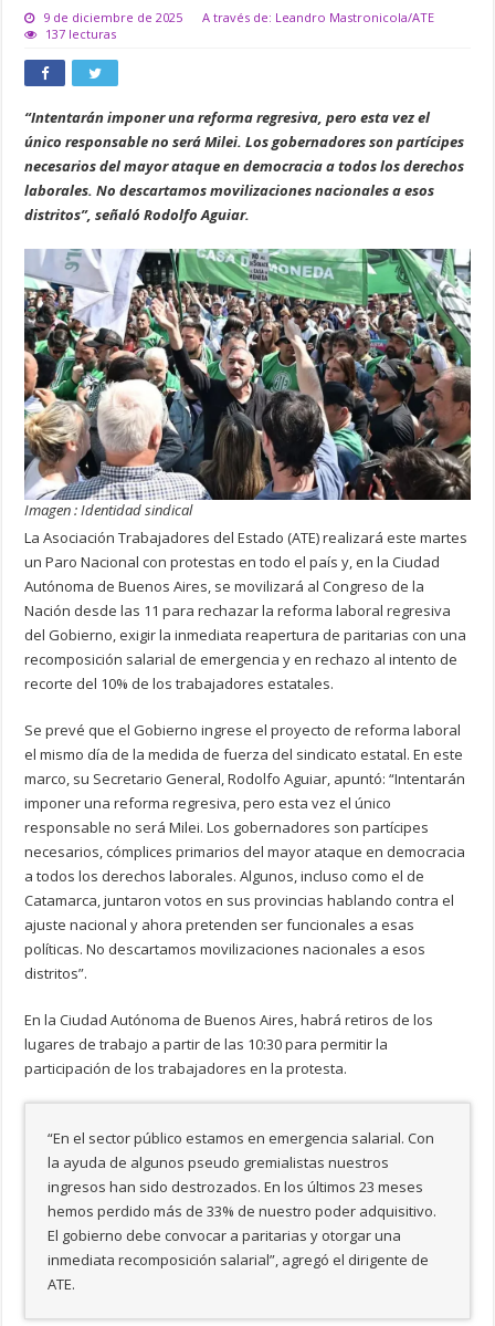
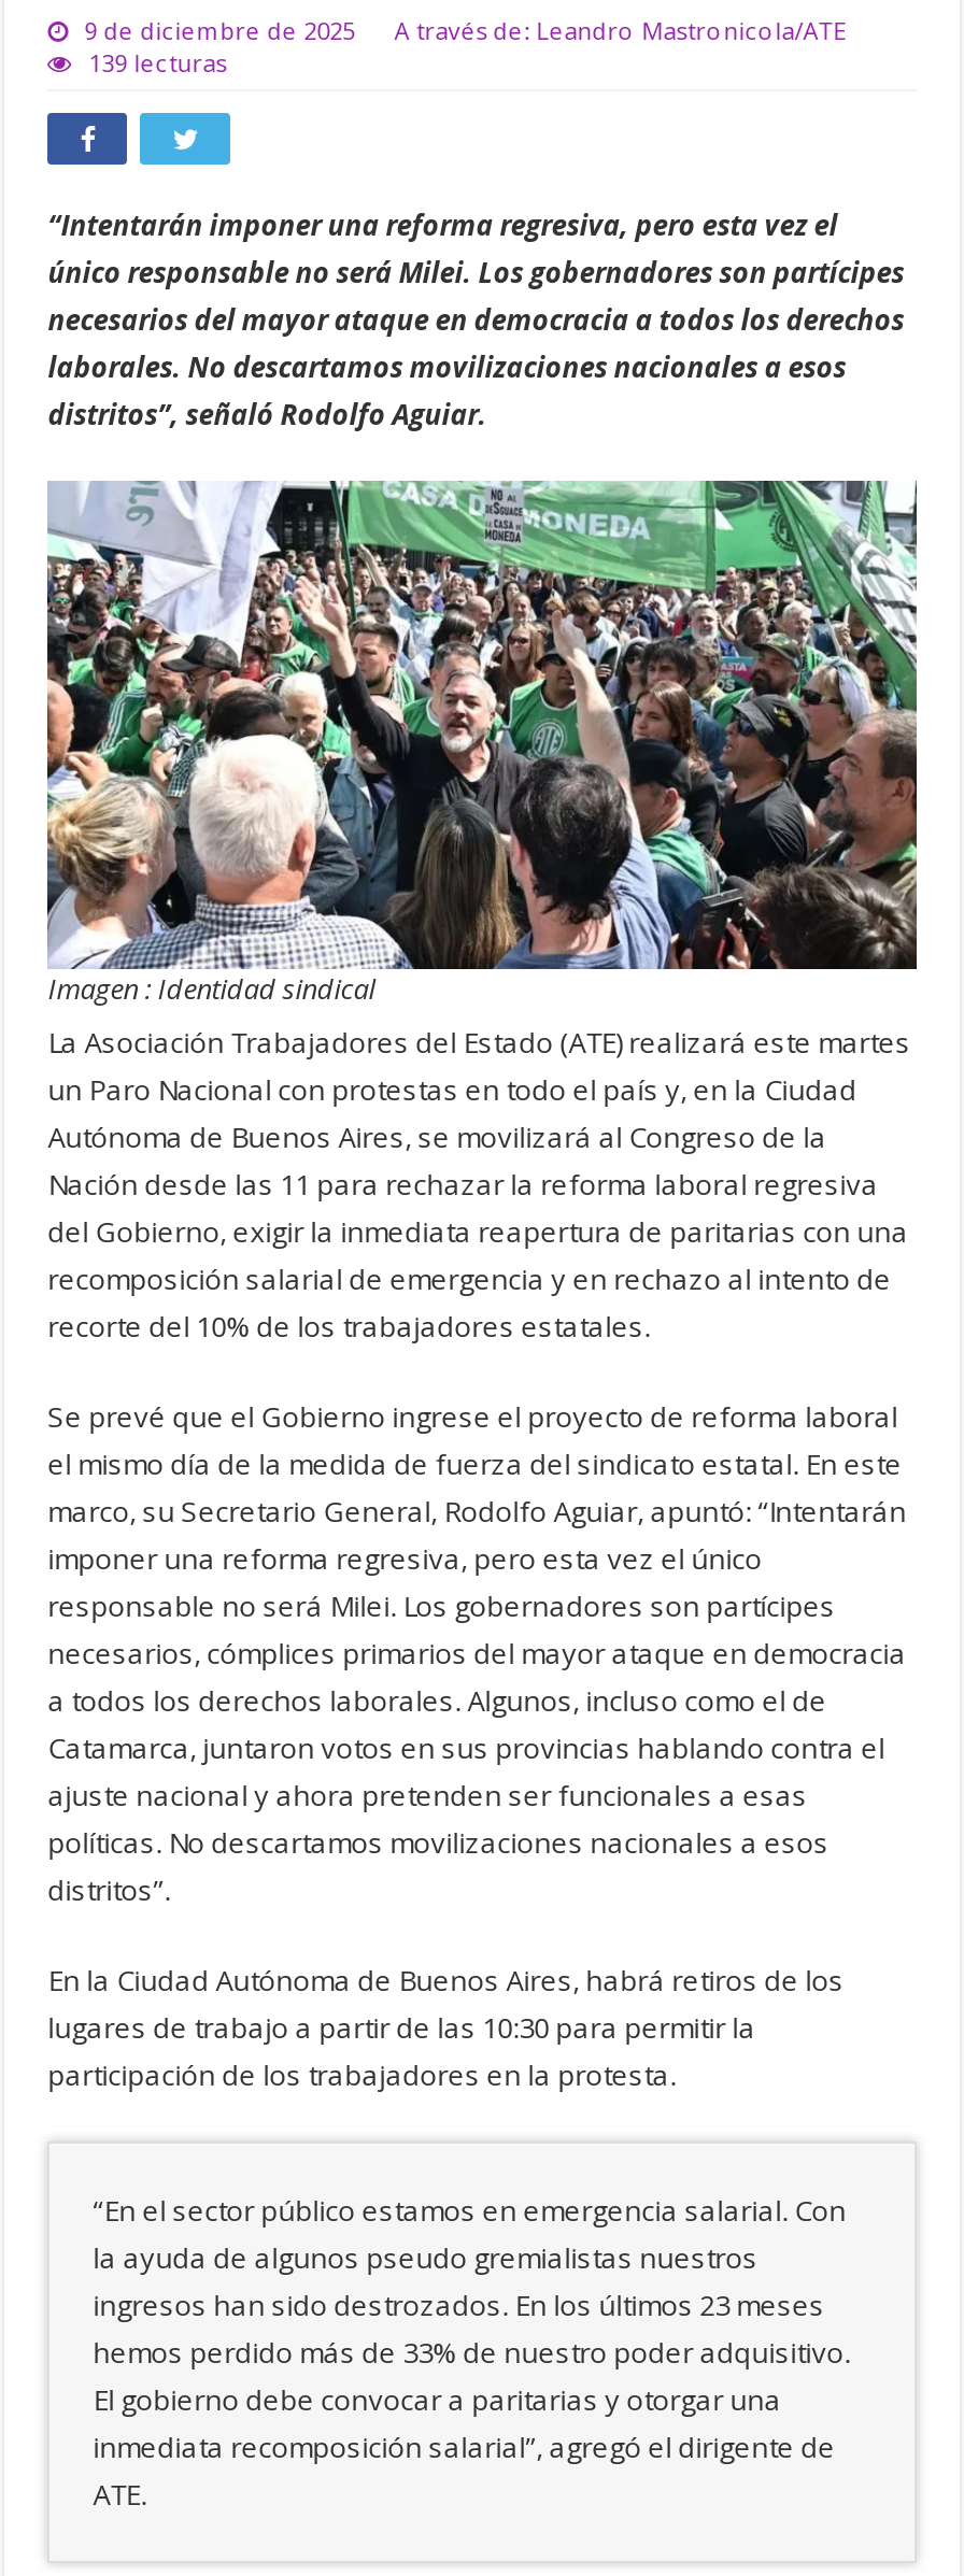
[46,26,116,42] 137 lecturas -> [89,47,226,79] 139 lecturas

